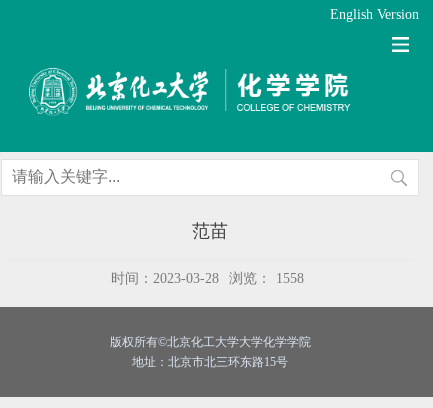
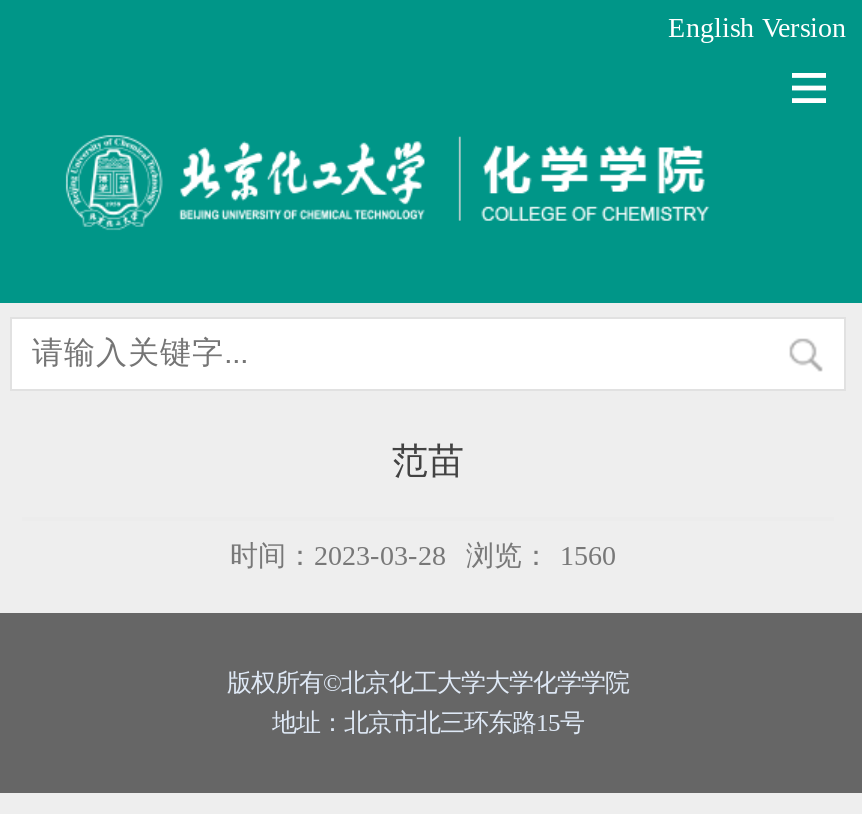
[111,271,304,286] 时间：2023-03-28 浏览： 1558 -> [230,541,616,571] 时间：2023-03-28 浏览： 1560

